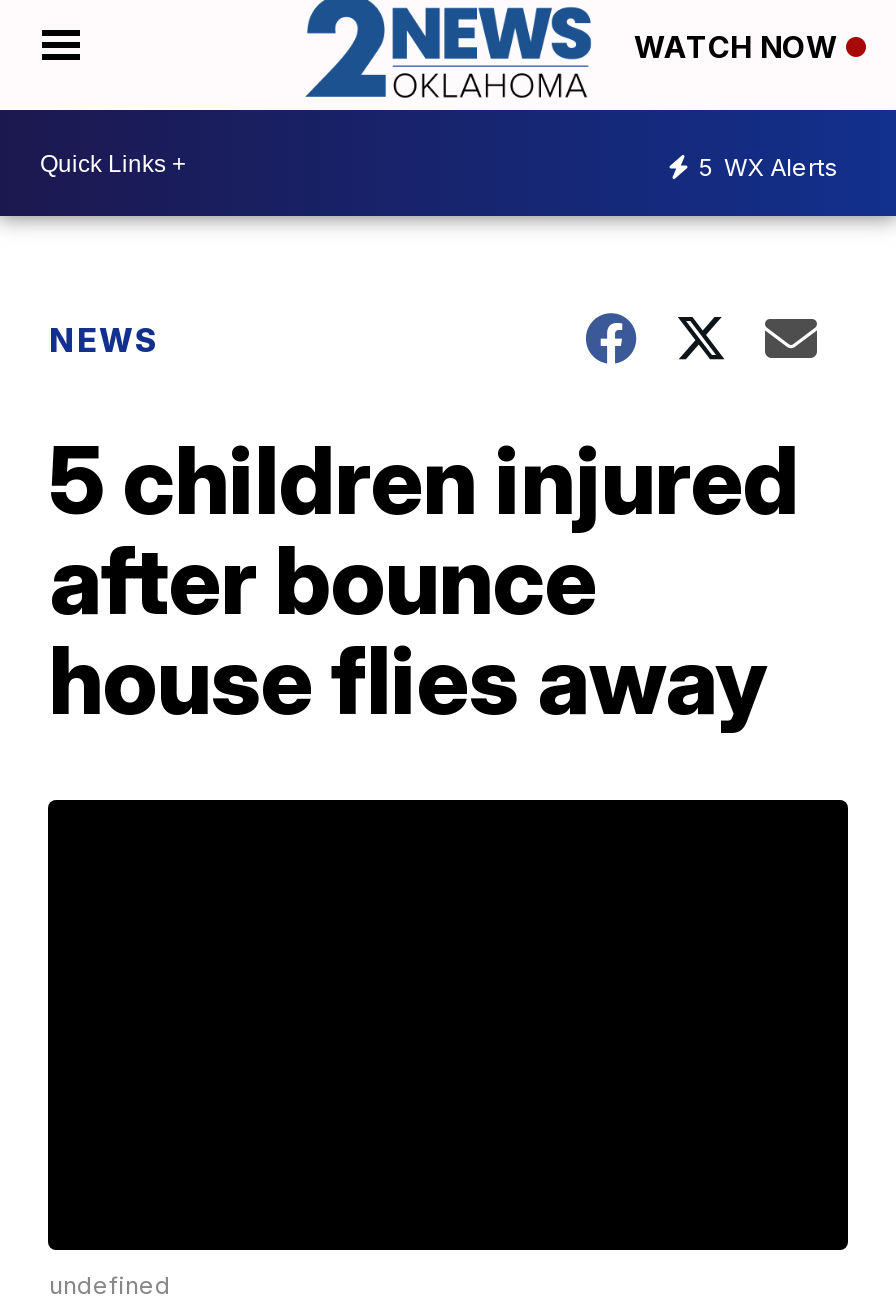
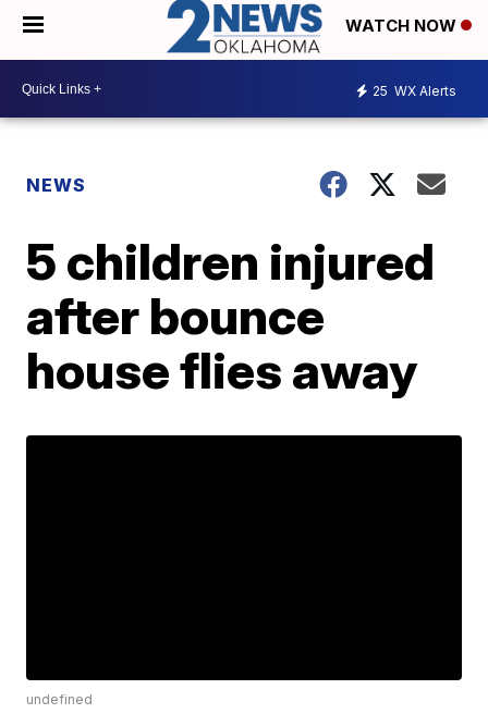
[698,151,838,181] 5 WX Alerts -> [373,82,456,99] 25 WX Alerts

